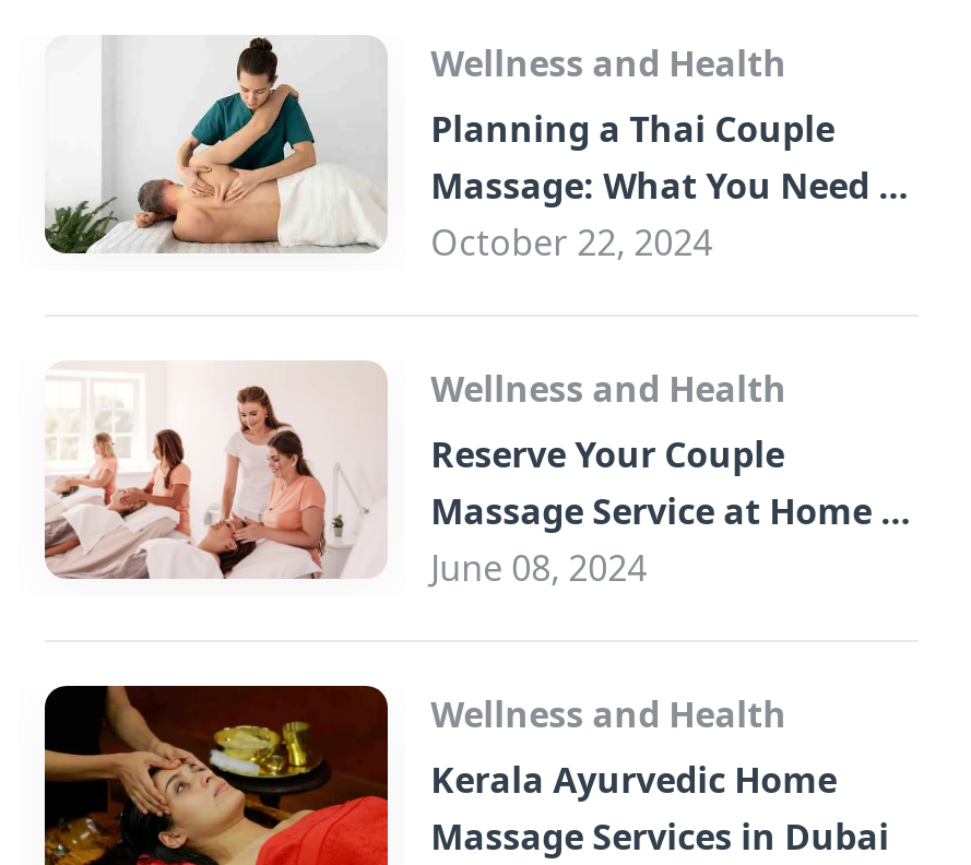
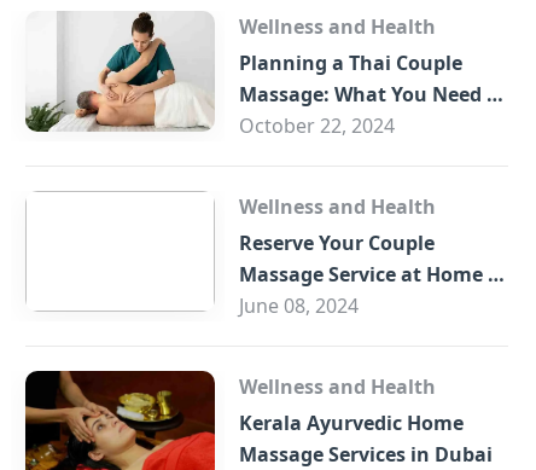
[43,365,383,581] [image] -> none

